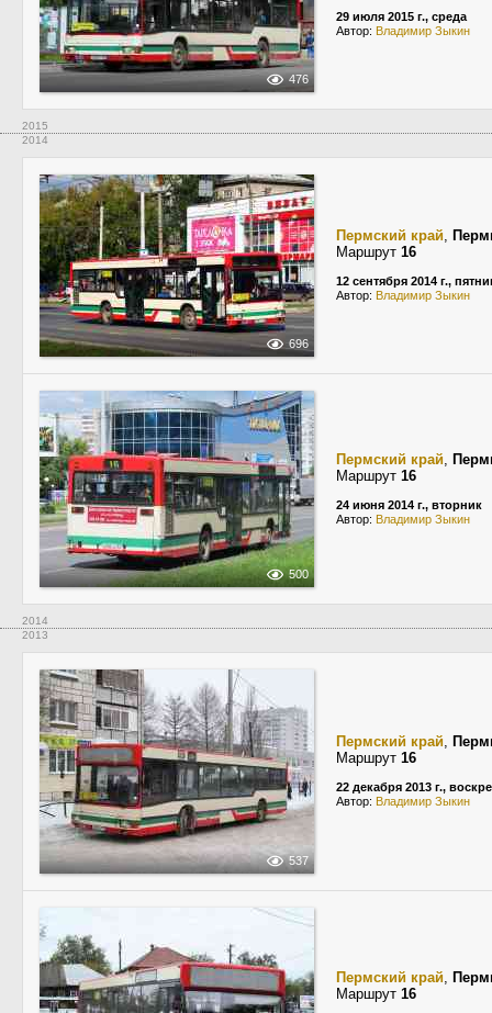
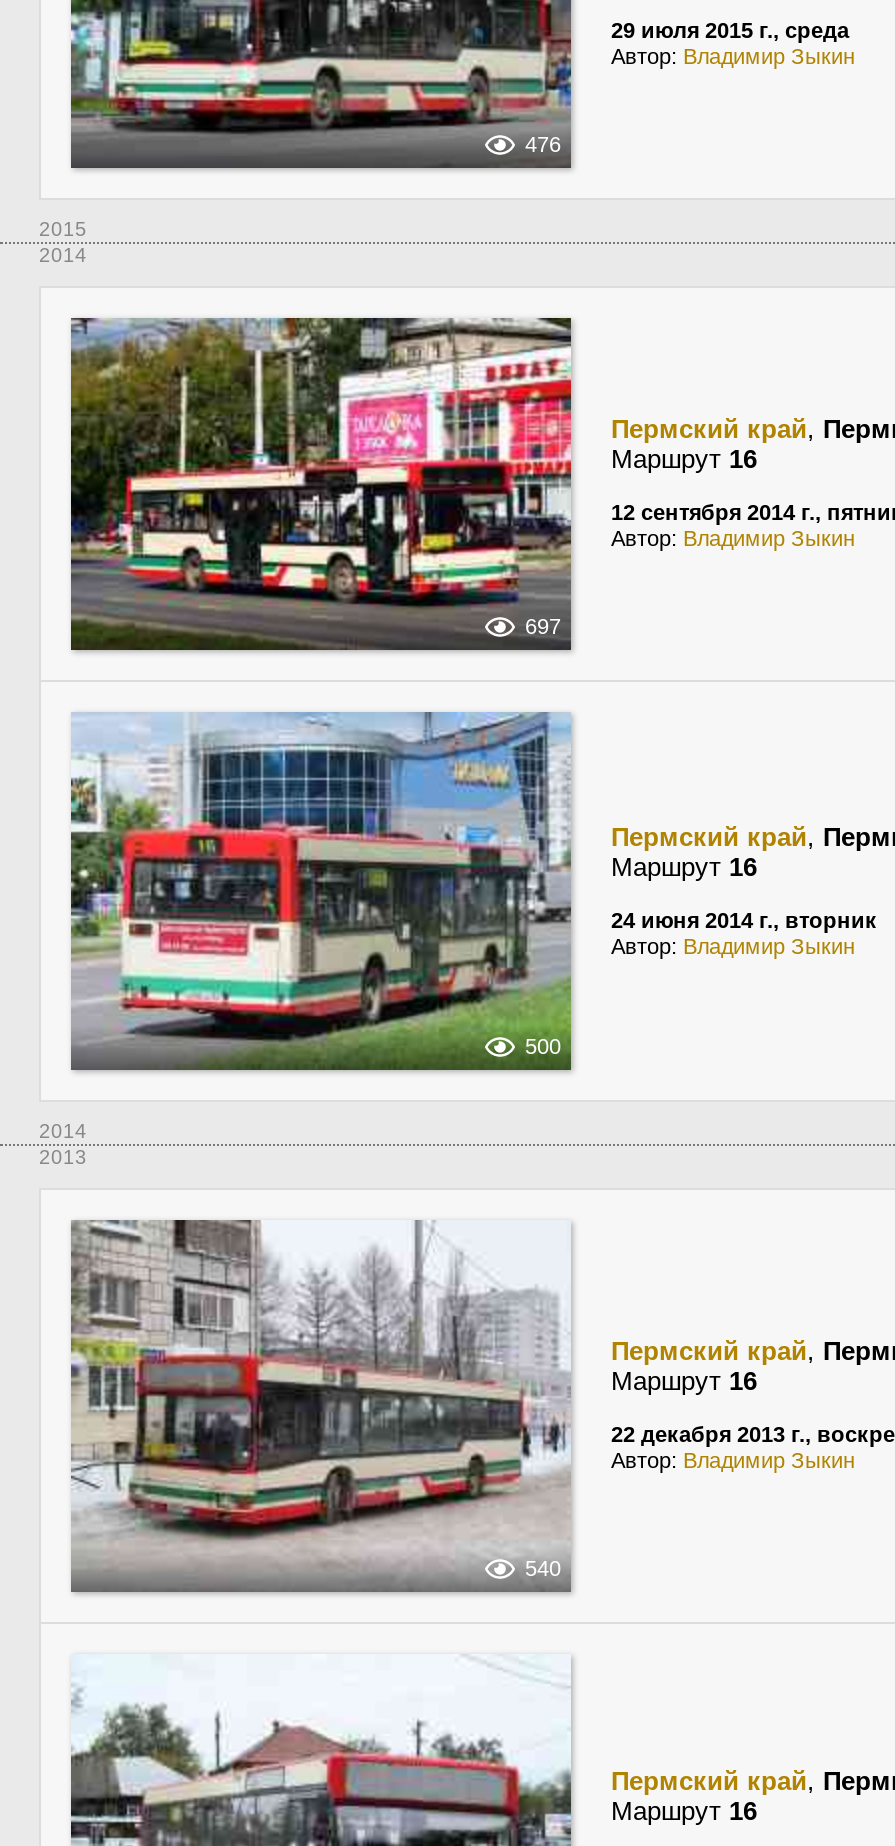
[289,337,309,350] 696 -> [525,614,561,638] 697
[289,854,309,867] 537 -> [525,1556,561,1580] 540

